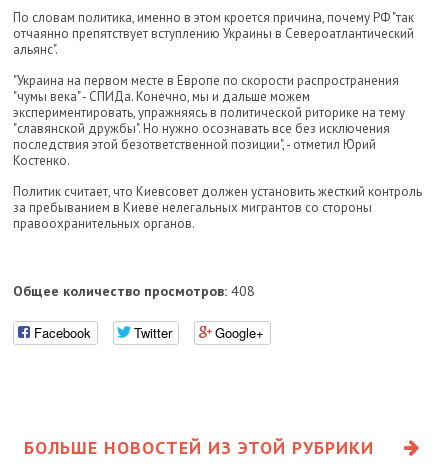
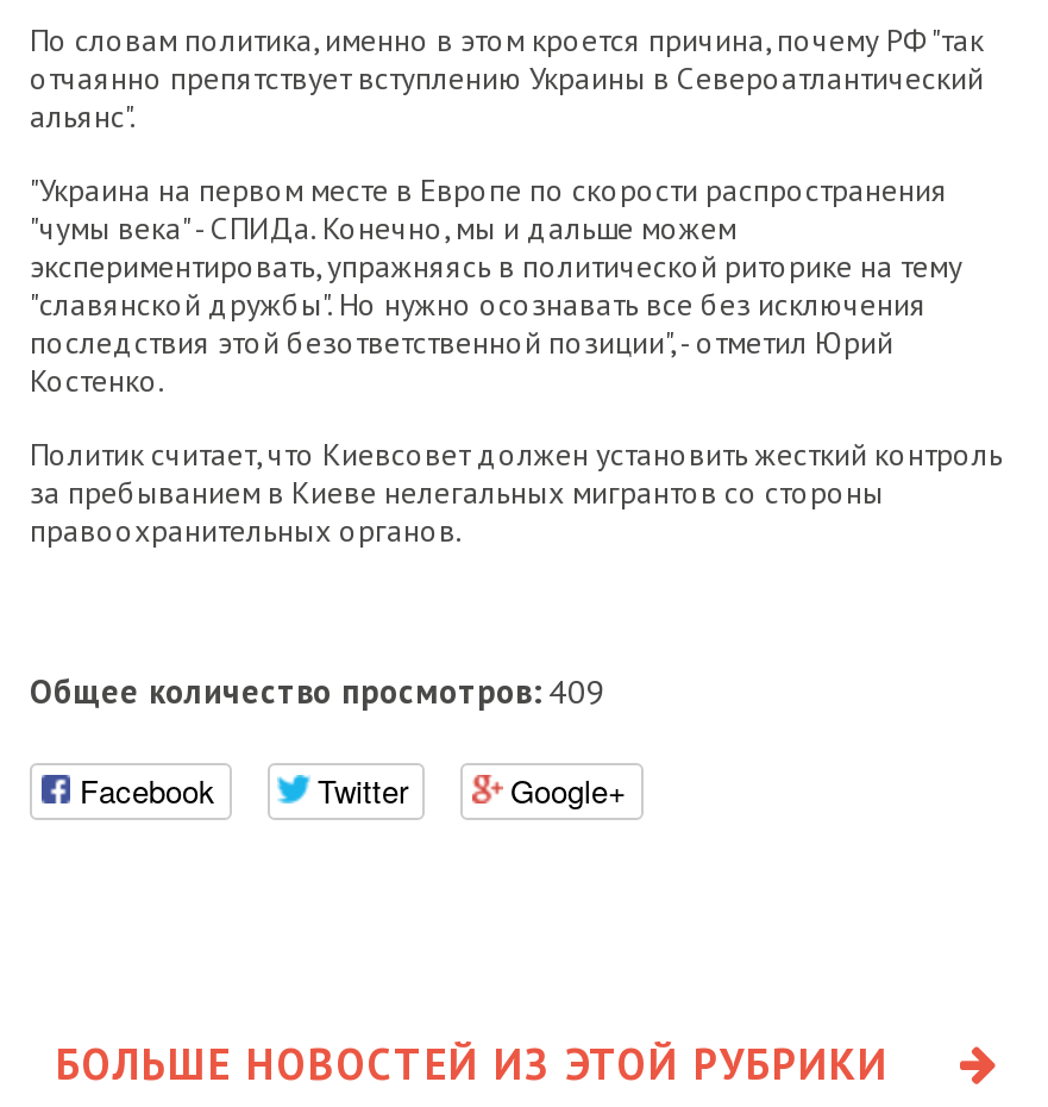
[13,282,255,300] Общее количество просмотров: 408 -> [30,670,605,713] Общее количество просмотров: 409

